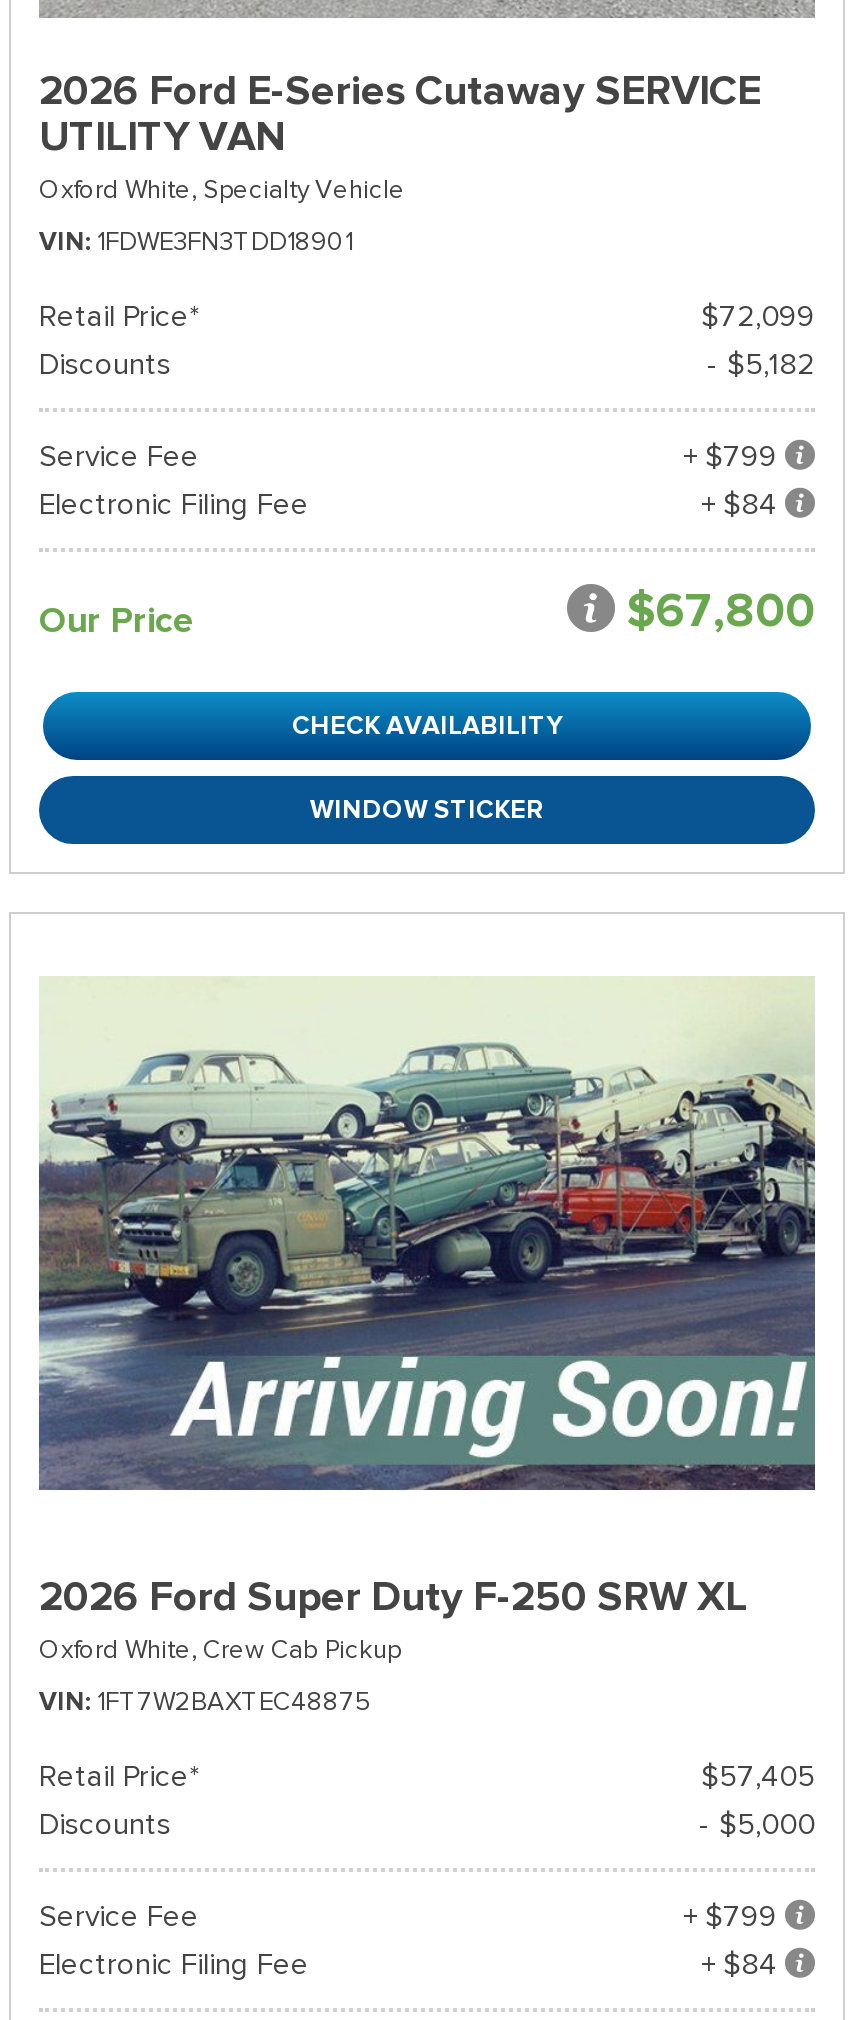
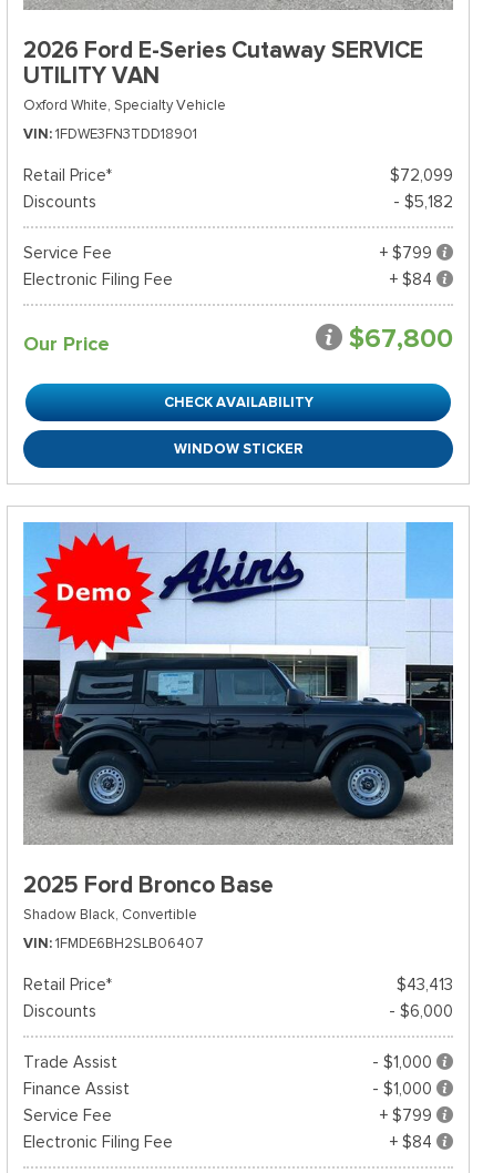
[37,942,817,1666] [image] | 2026 Ford Super Duty F-250 SRW XL | Oxford White, Crew Cab Pickup -> [22,521,454,924] [image] | 2025 Ford Bronco Base | Shadow Black, Convertible
[39,1684,371,1718] VIN 1FT7W2BAXTEC48875 -> [23,934,204,952] VIN 1FMDE6BH2SLB06407
[701,1758,815,1794] $57,405 -> [397,975,453,994] $43,413
[699,1806,815,1842] - $5,000 -> [23,1001,453,1099] - $6,000 | Trade Assist | - $1,000 | Finance Assist | - $1,000

